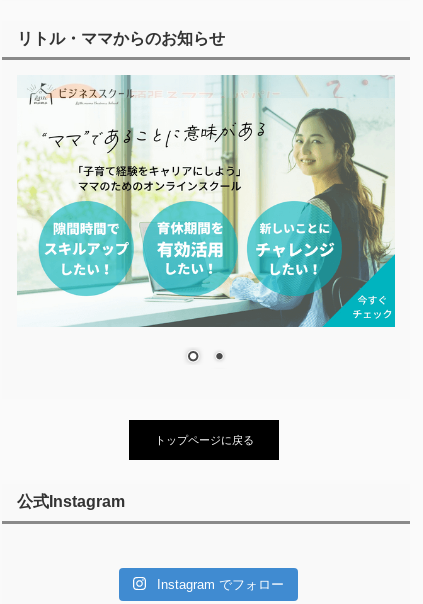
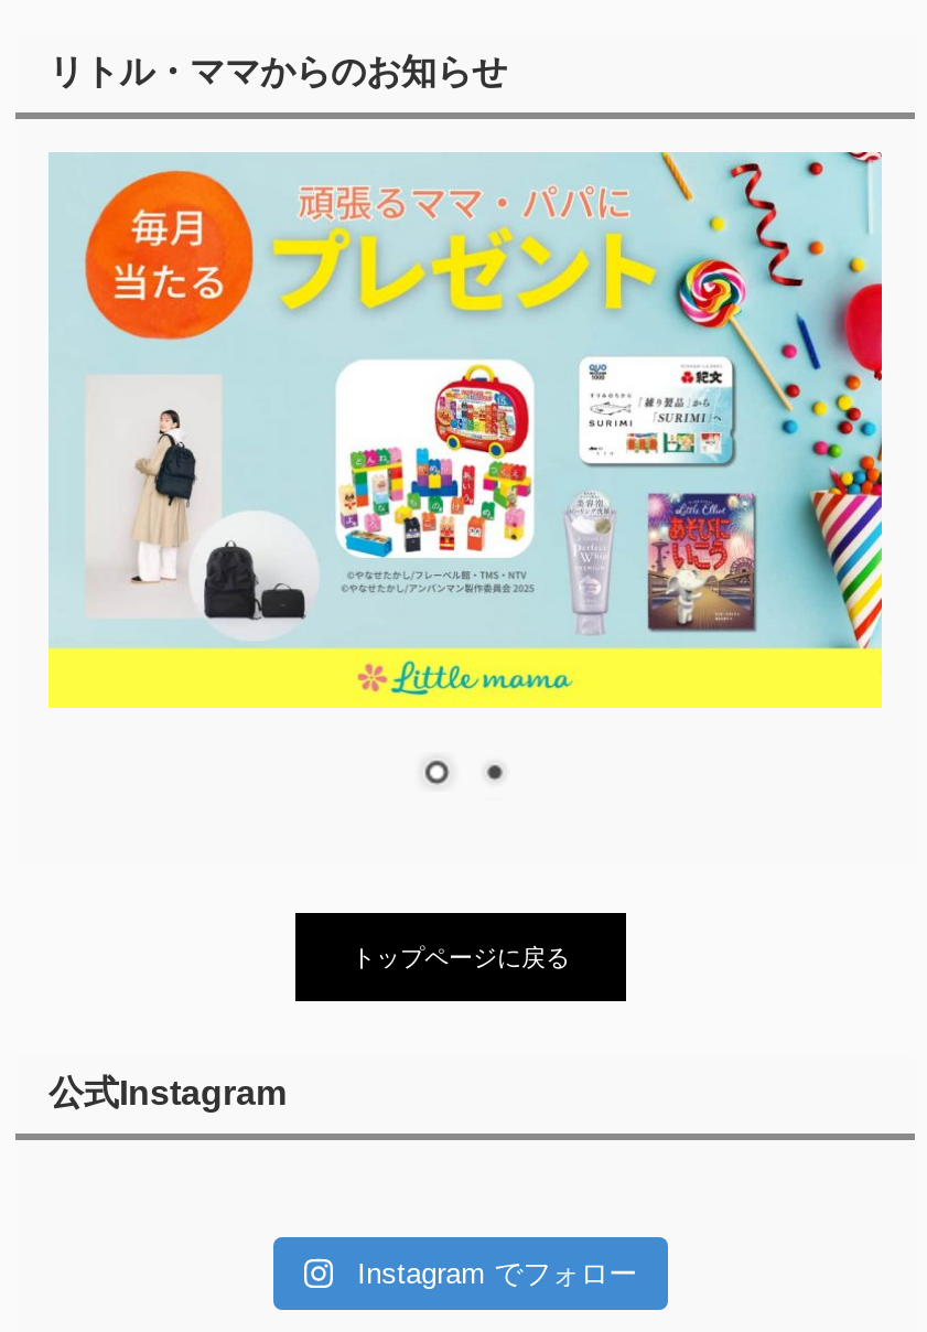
[17,75,396,328] [image] -> [46,151,884,711] [image]

